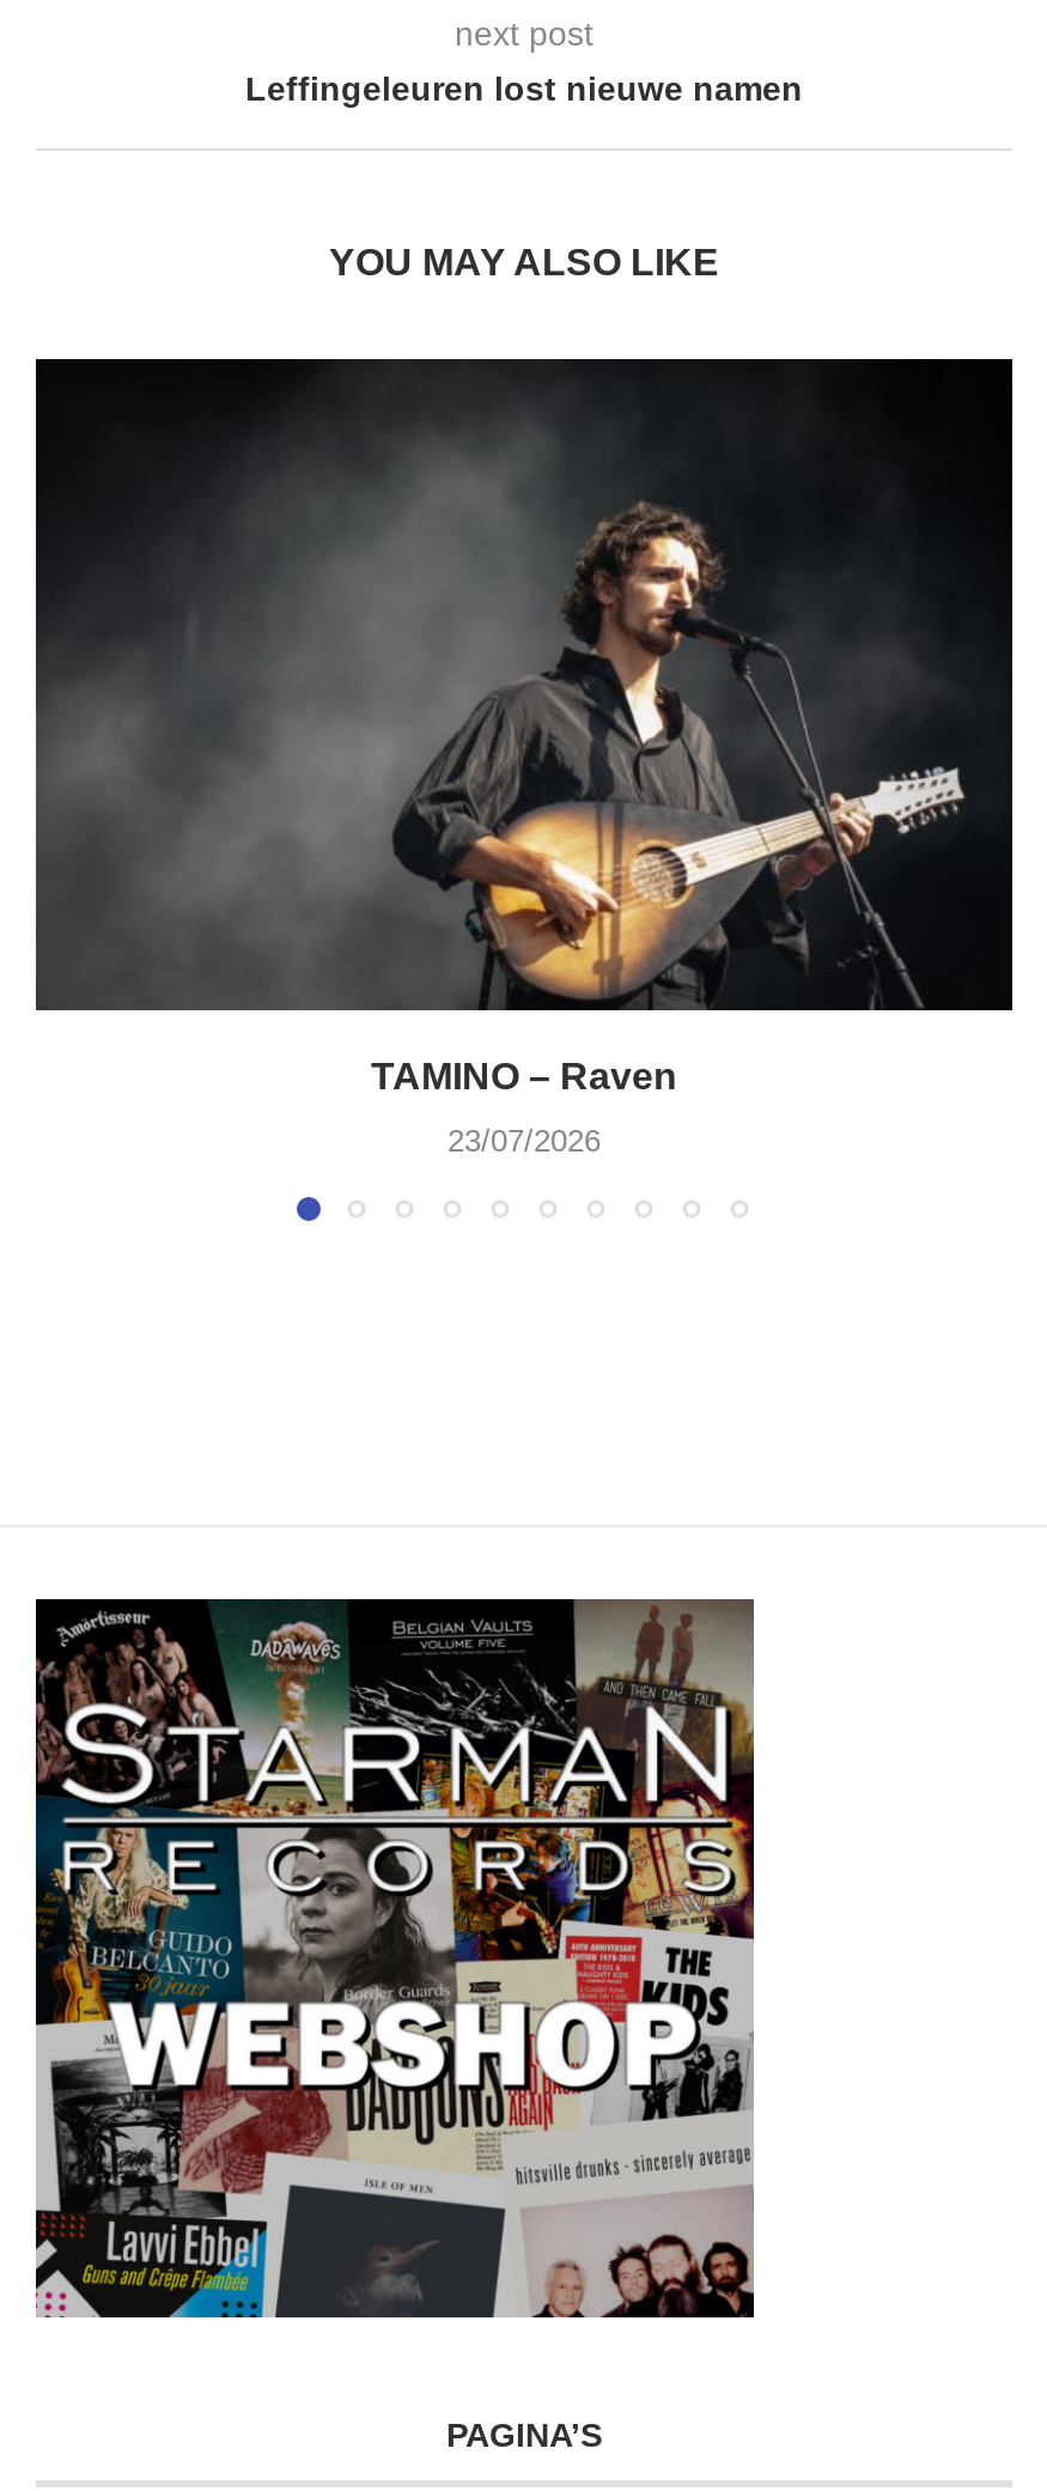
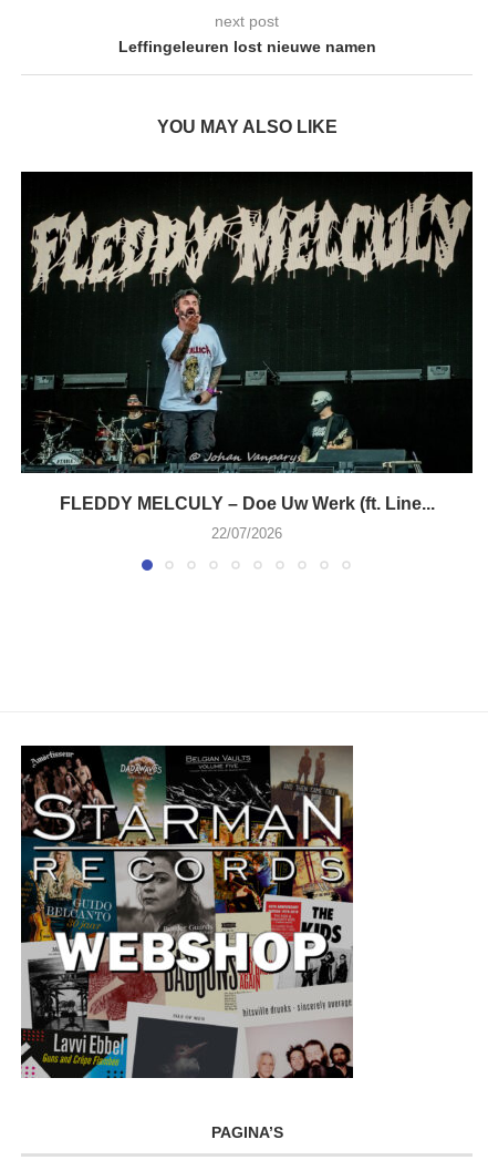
[36,362,1010,1096] [image] | TAMINO – Raven -> [22,174,471,513] [image] | FLEDDY MELCULY – Doe Uw Werk (ft. Line...
[448,1122,601,1158] 23/07/2026 -> [211,525,282,541] 22/07/2026

